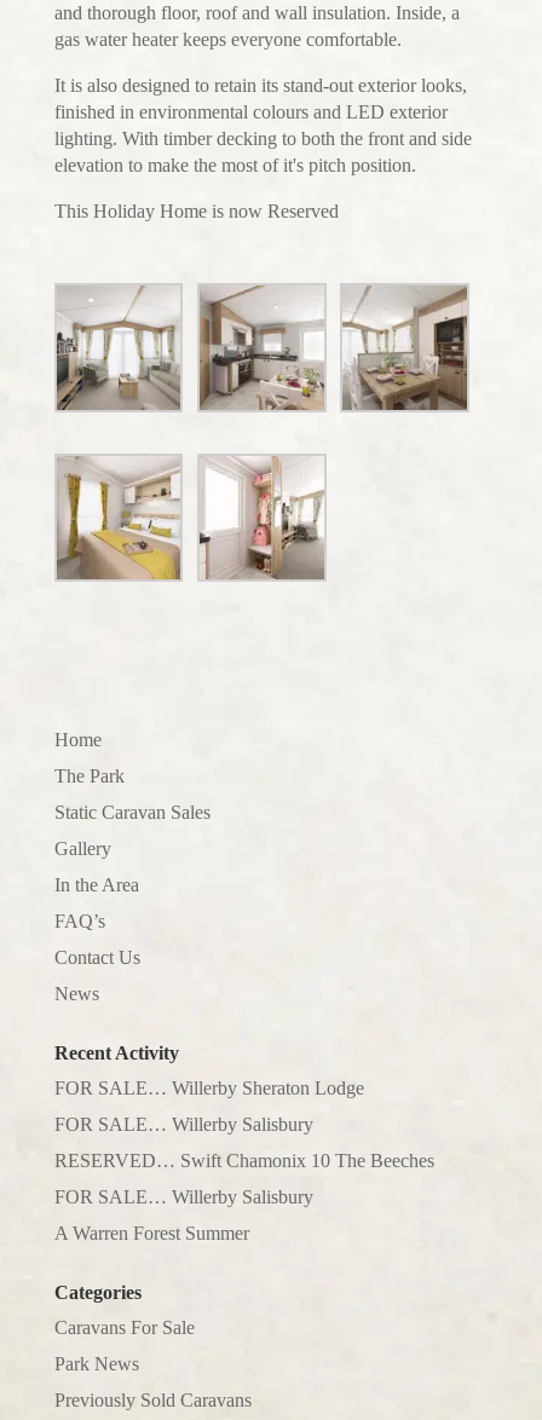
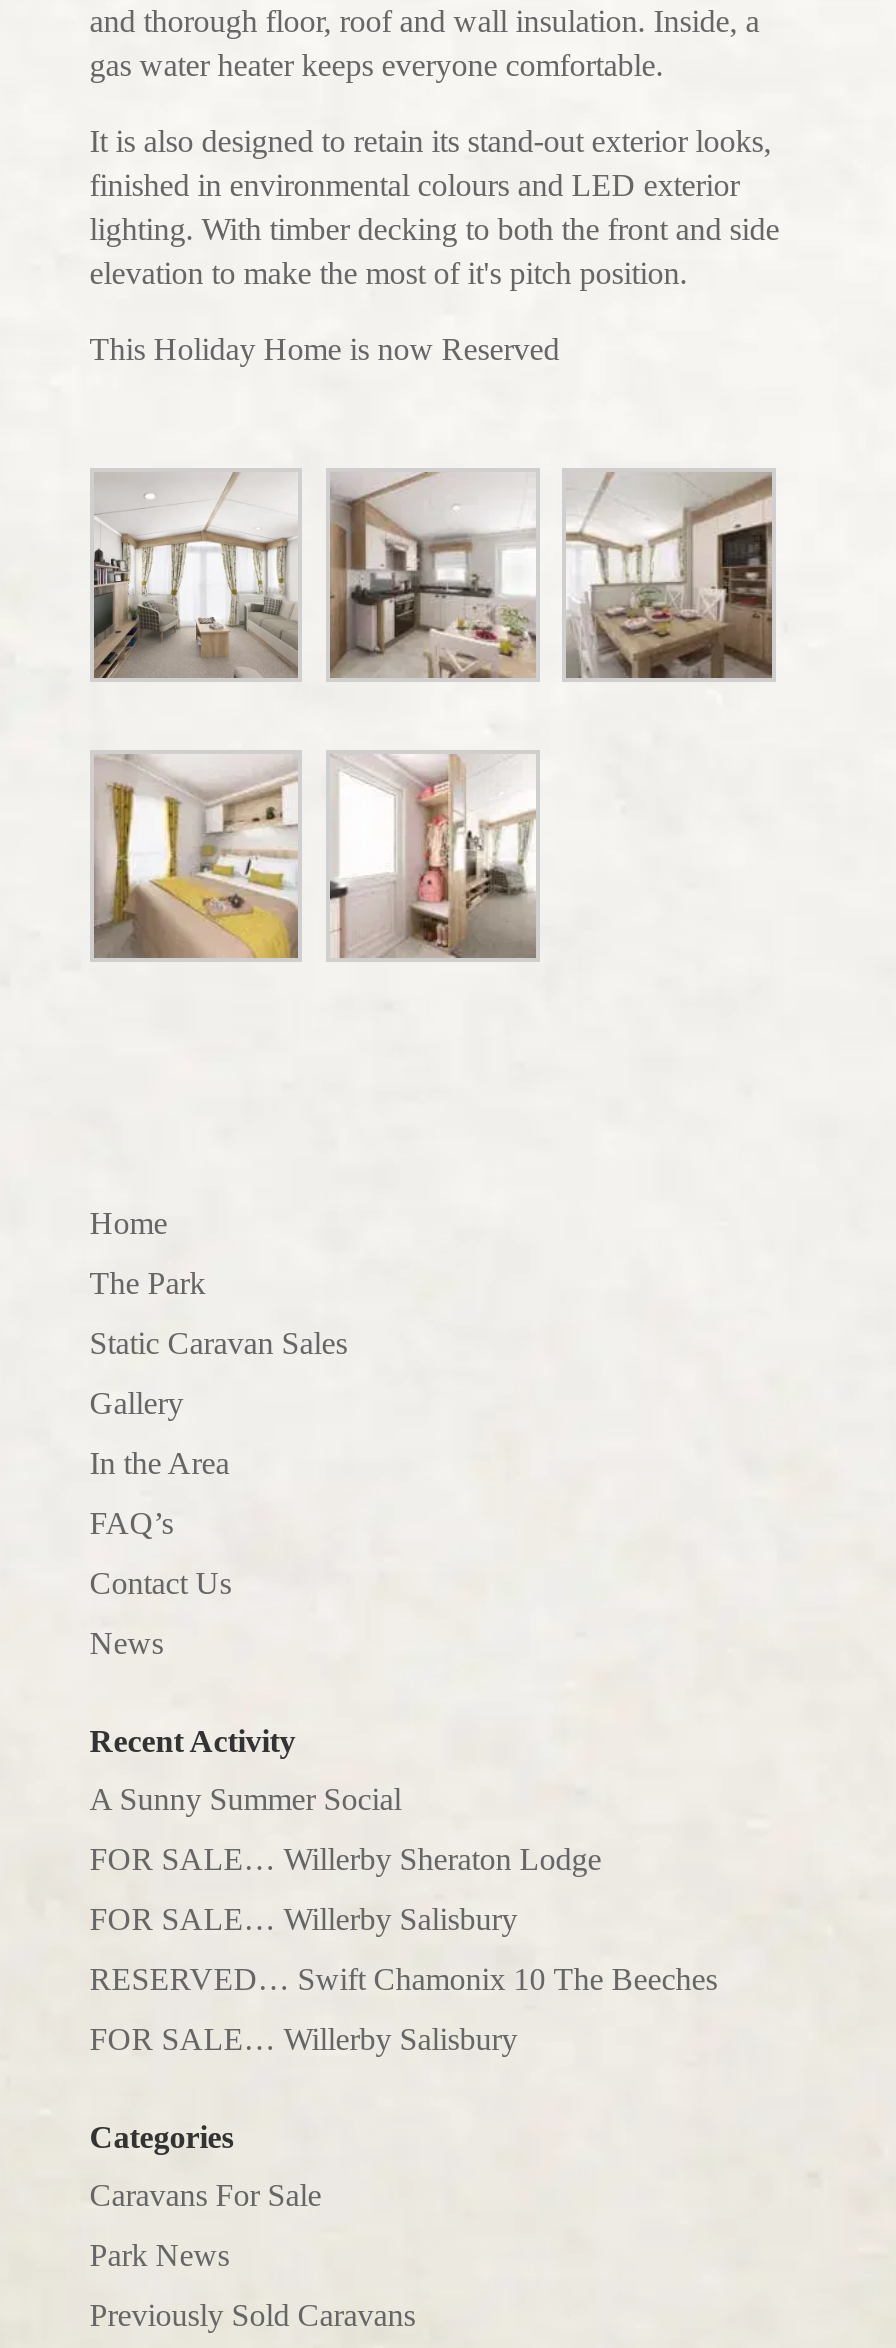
none -> [90,1783,402,1817] A Sunny Summer Social
moved [54,1078,434,1207] -> [90,1843,718,2057]: FOR SALE… Willerby Sheraton Lodge | FOR SALE… Willerby Salisbury | RESERVED… Swift Chamonix 10 The Beeches | FOR SALE… Willerby Salisbury
[54,1223,249,1244] A Warren Forest Summer -> none

